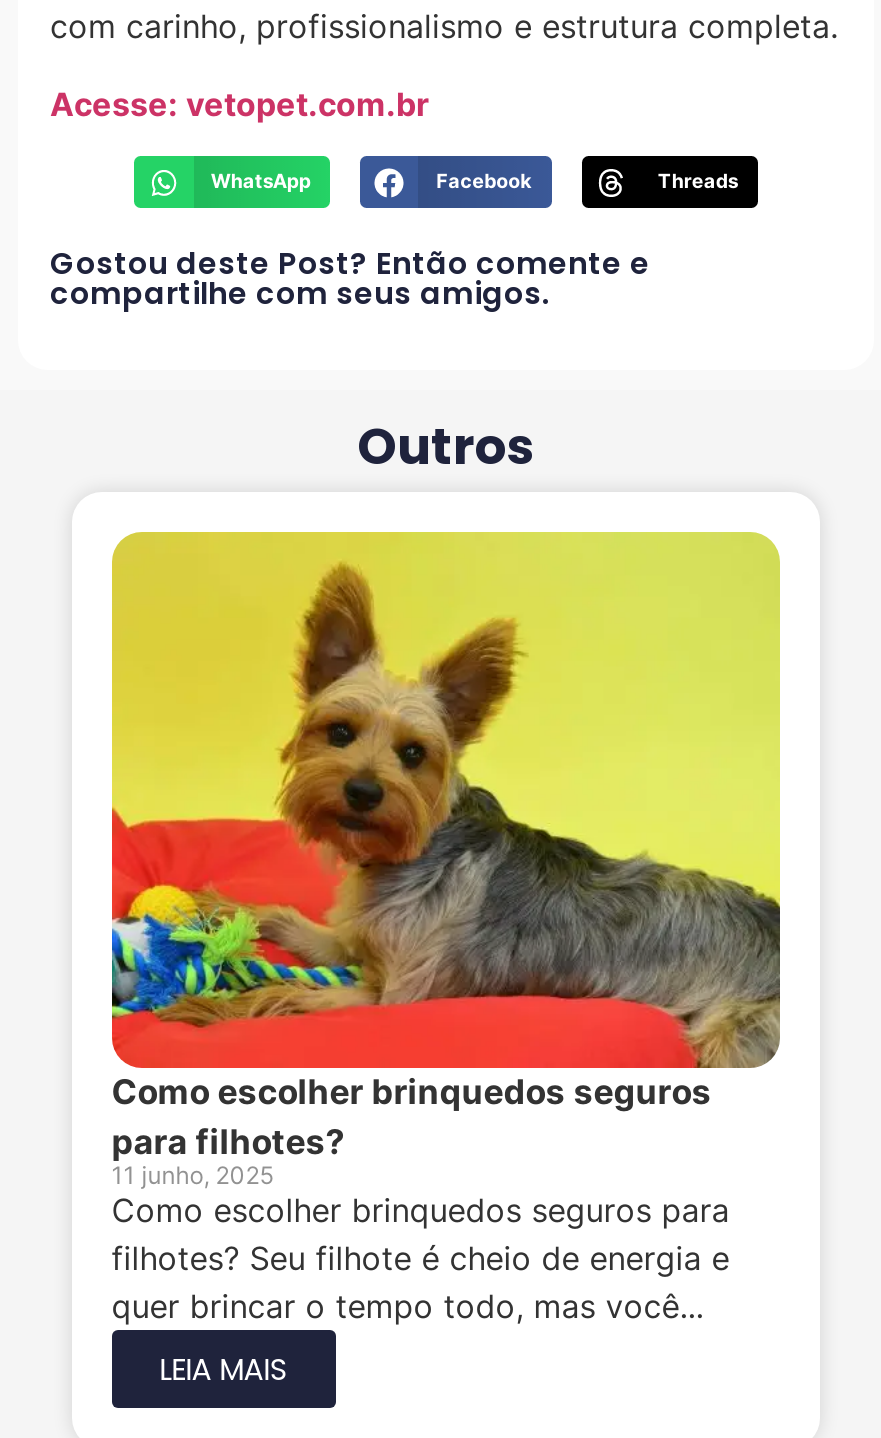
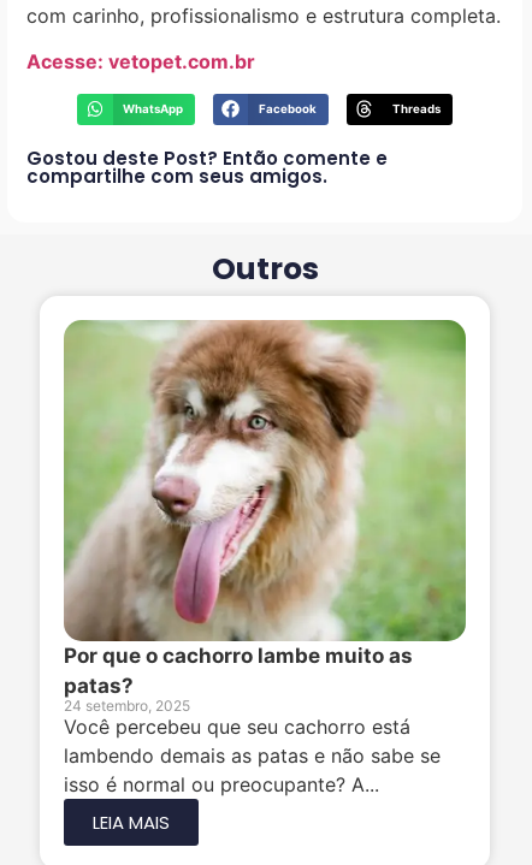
[110,530,782,1325] [image] | Como escolher brinquedos seguros | para filhotes? | 11 junho, 2025 | Como escolher brinquedos seguros para | filhotes? Seu filhote é cheio de energia e | quer brincar o tempo todo, mas você... -> [63,319,467,797] [image] | Por que o cachorro lambe muito as | patas? | 24 setembro, 2025 | Você percebeu que seu cachorro está | lambendo demais as patas e não sabe se | isso é normal ou preocupante? A...

